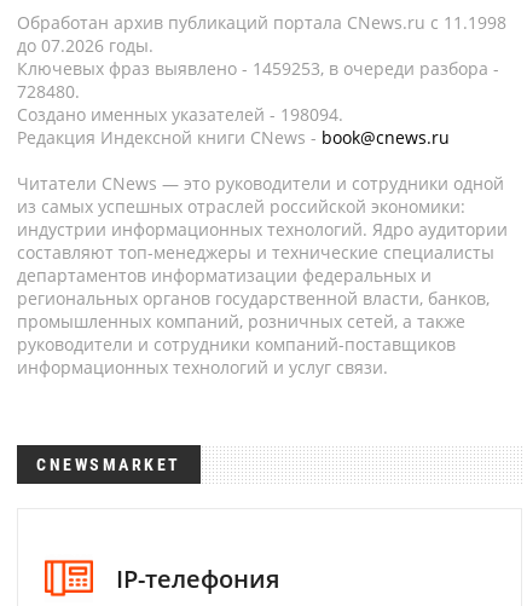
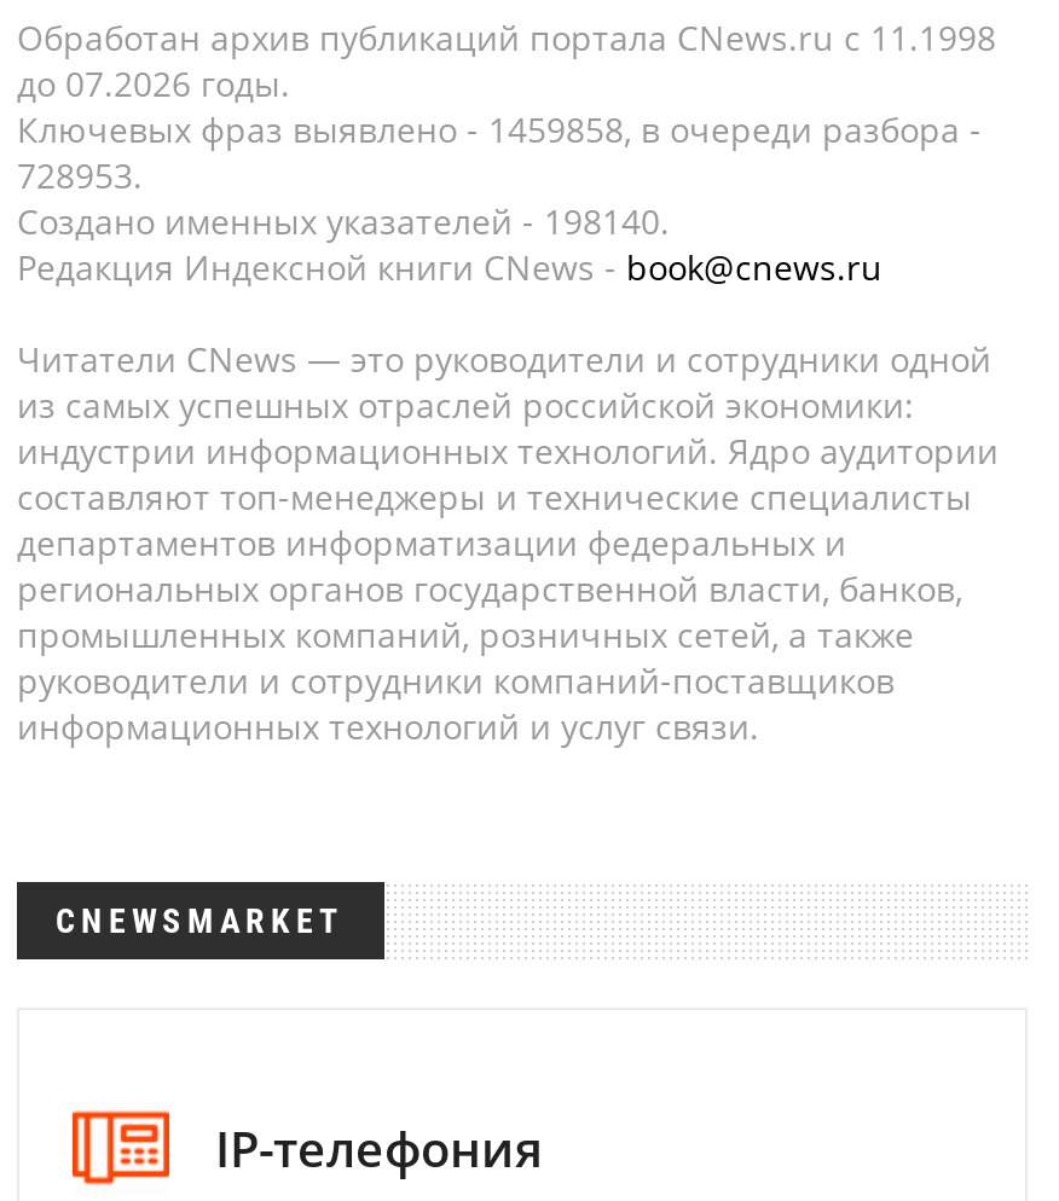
[17,57,499,80] Ключевых фраз выявлено - 1459253, в очереди разбора - -> [17,106,982,152] Ключевых фраз выявлено - 1459858, в очереди разбора -
[17,80,80,103] 728480. -> [17,152,143,198] 728953.
[17,103,343,126] Создано именных указателей - 198094. -> [17,198,670,244] Создано именных указателей - 198140.

